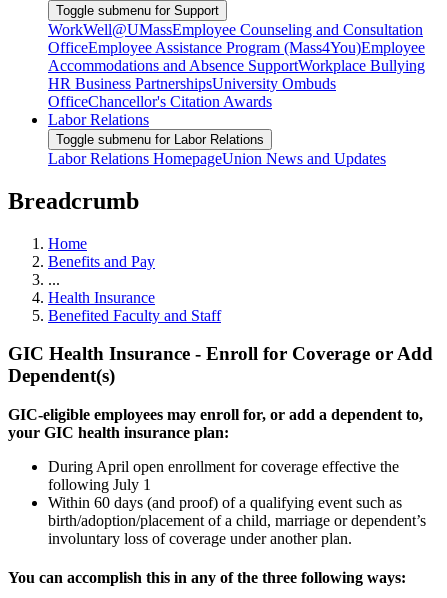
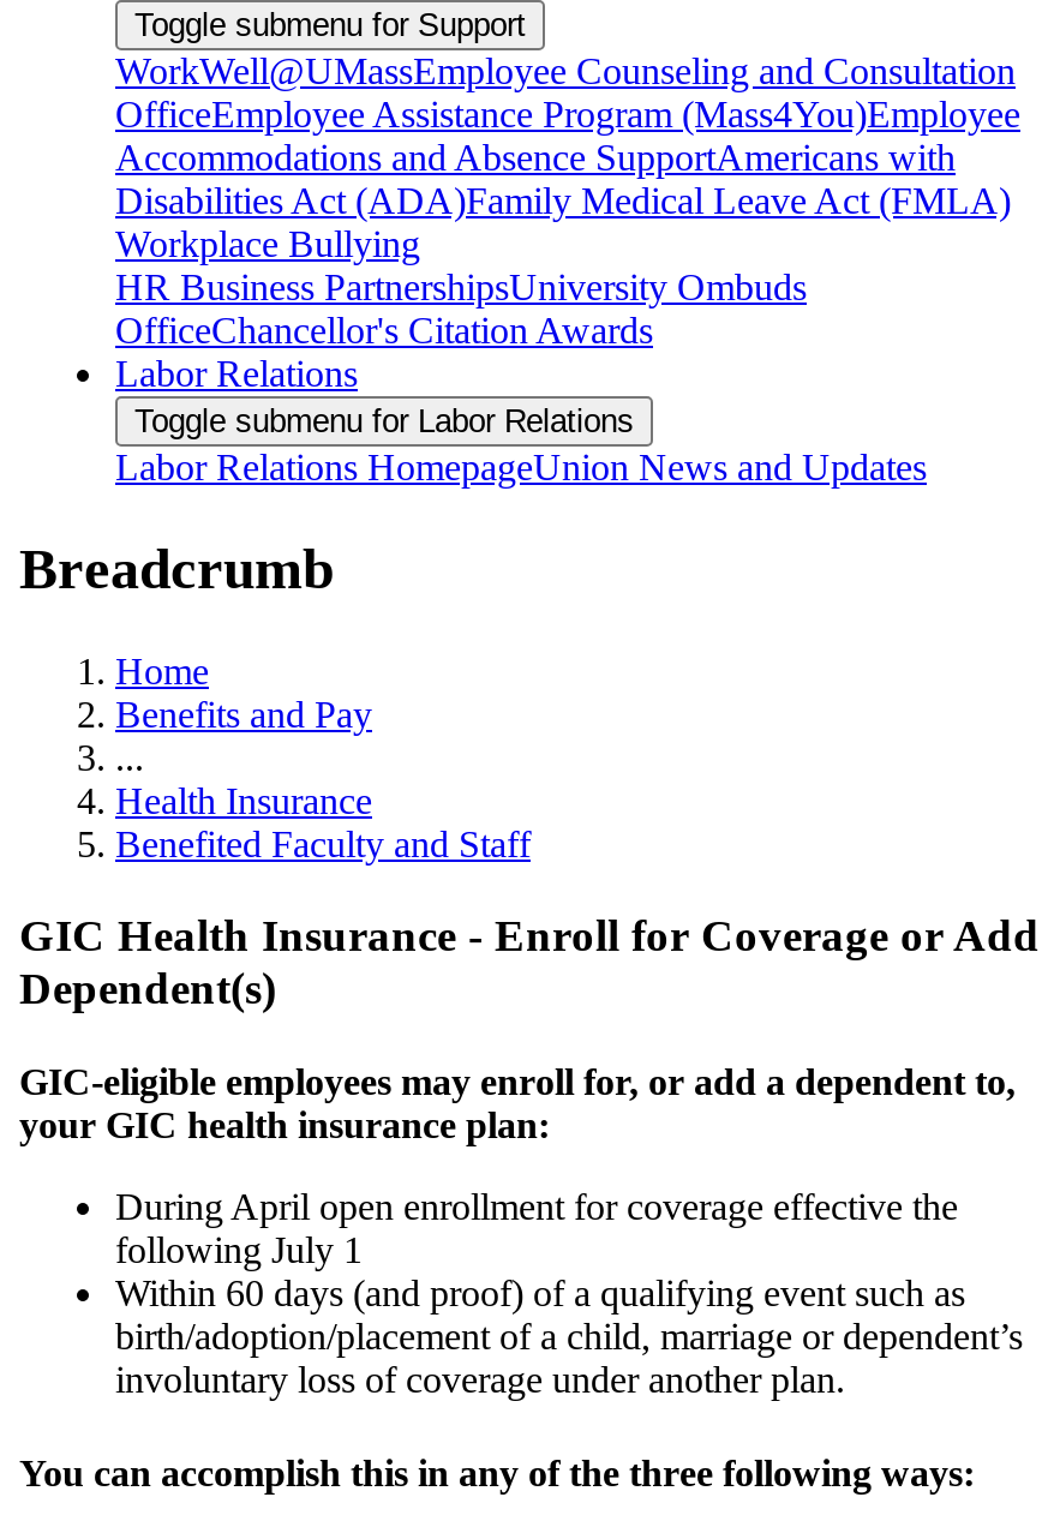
[48,57,425,74] Accommodations and Absence SupportWorkplace Bullying -> [115,136,1011,264] Accommodations and Absence SupportAmericans with | Disabilities Act (ADA)Family Medical Leave Act (FMLA) | Workplace Bullying

